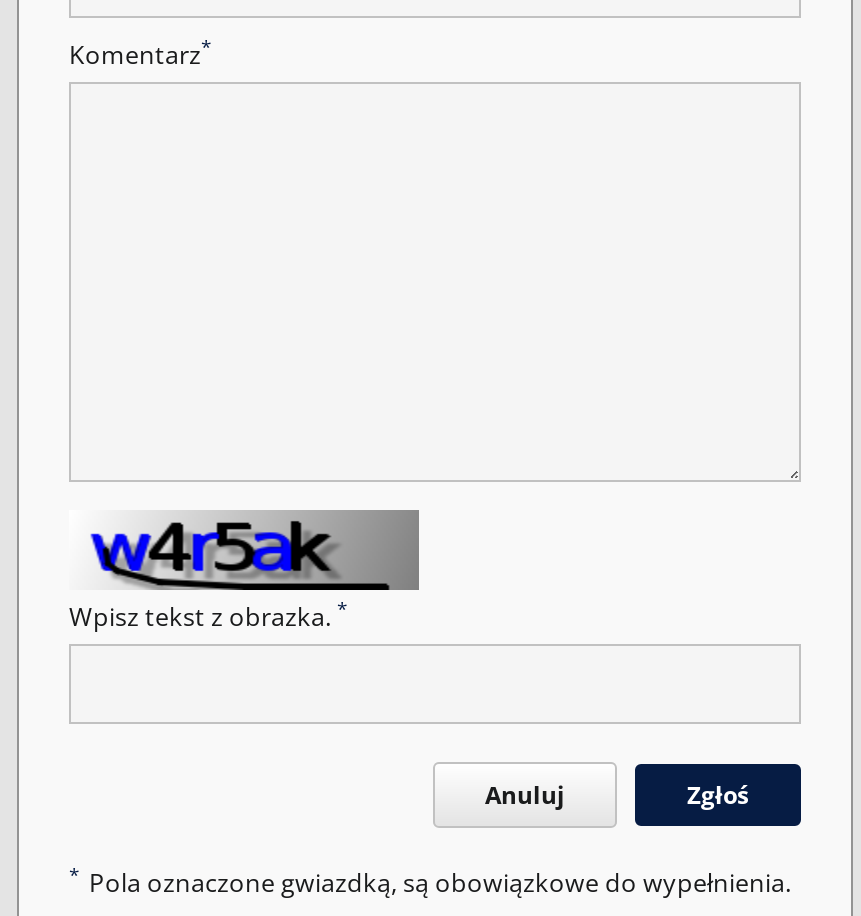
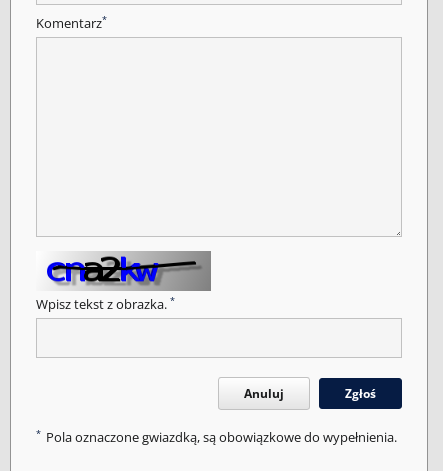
[89,520,391,592] [image] -> [46,256,200,291] [image]

